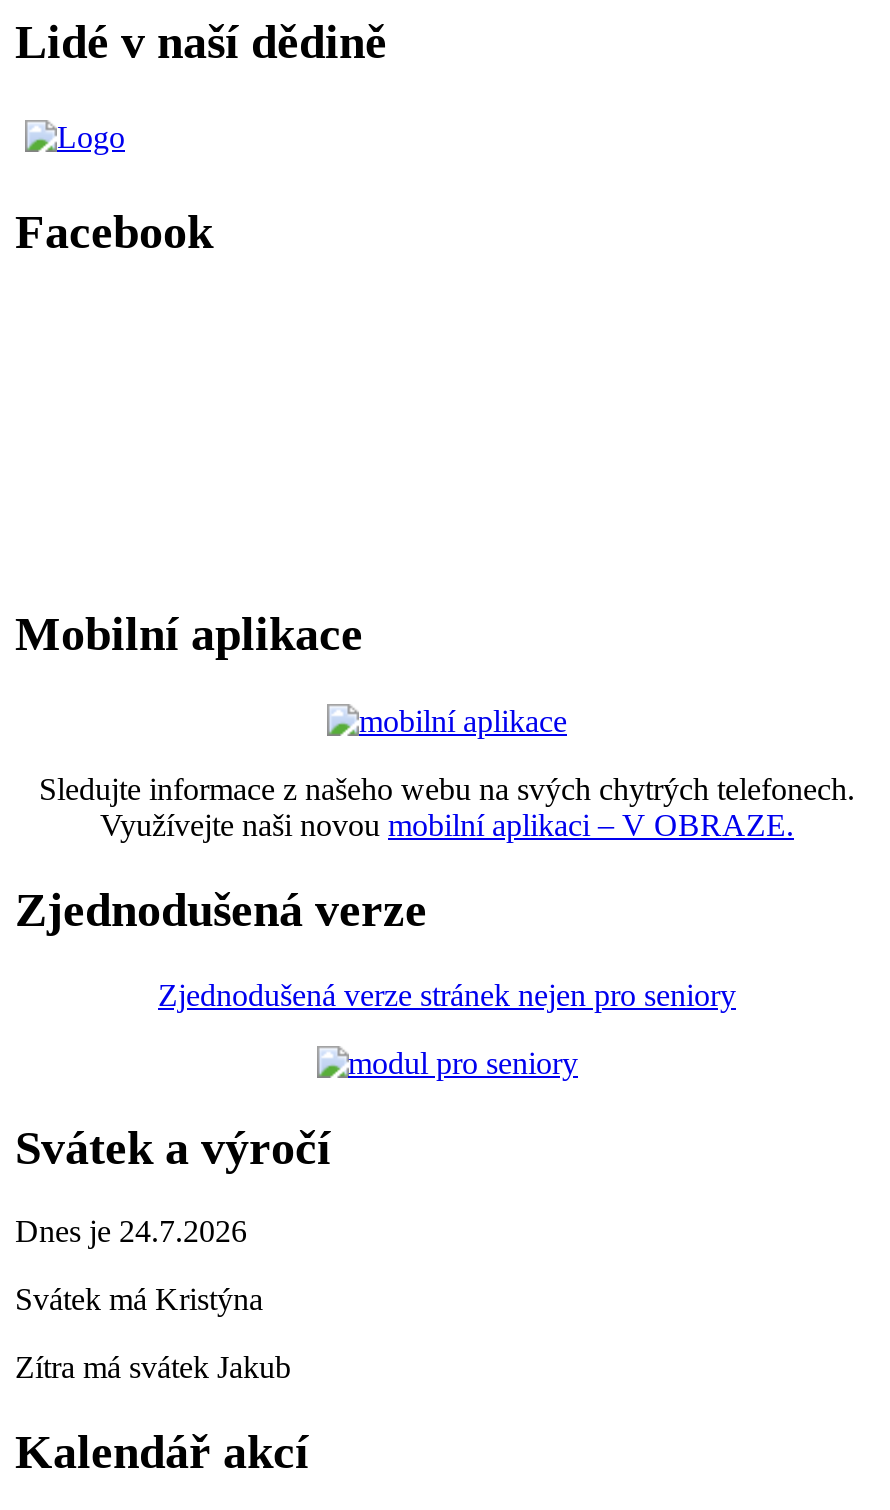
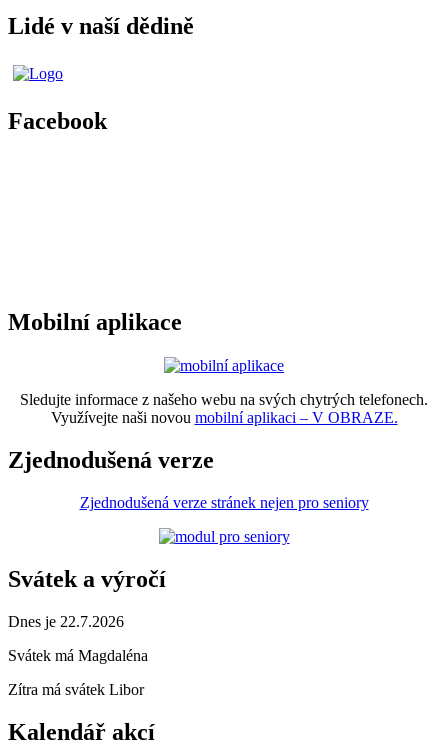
[15,1215,247,1249] Dnes je 24.7.2026 -> [8,613,124,630] Dnes je 22.7.2026
[15,1283,263,1317] Svátek má Kristýna -> [8,647,148,664] Svátek má Magdaléna
[15,1351,291,1385] Zítra má svátek Jakub -> [8,681,144,698] Zítra má svátek Libor

